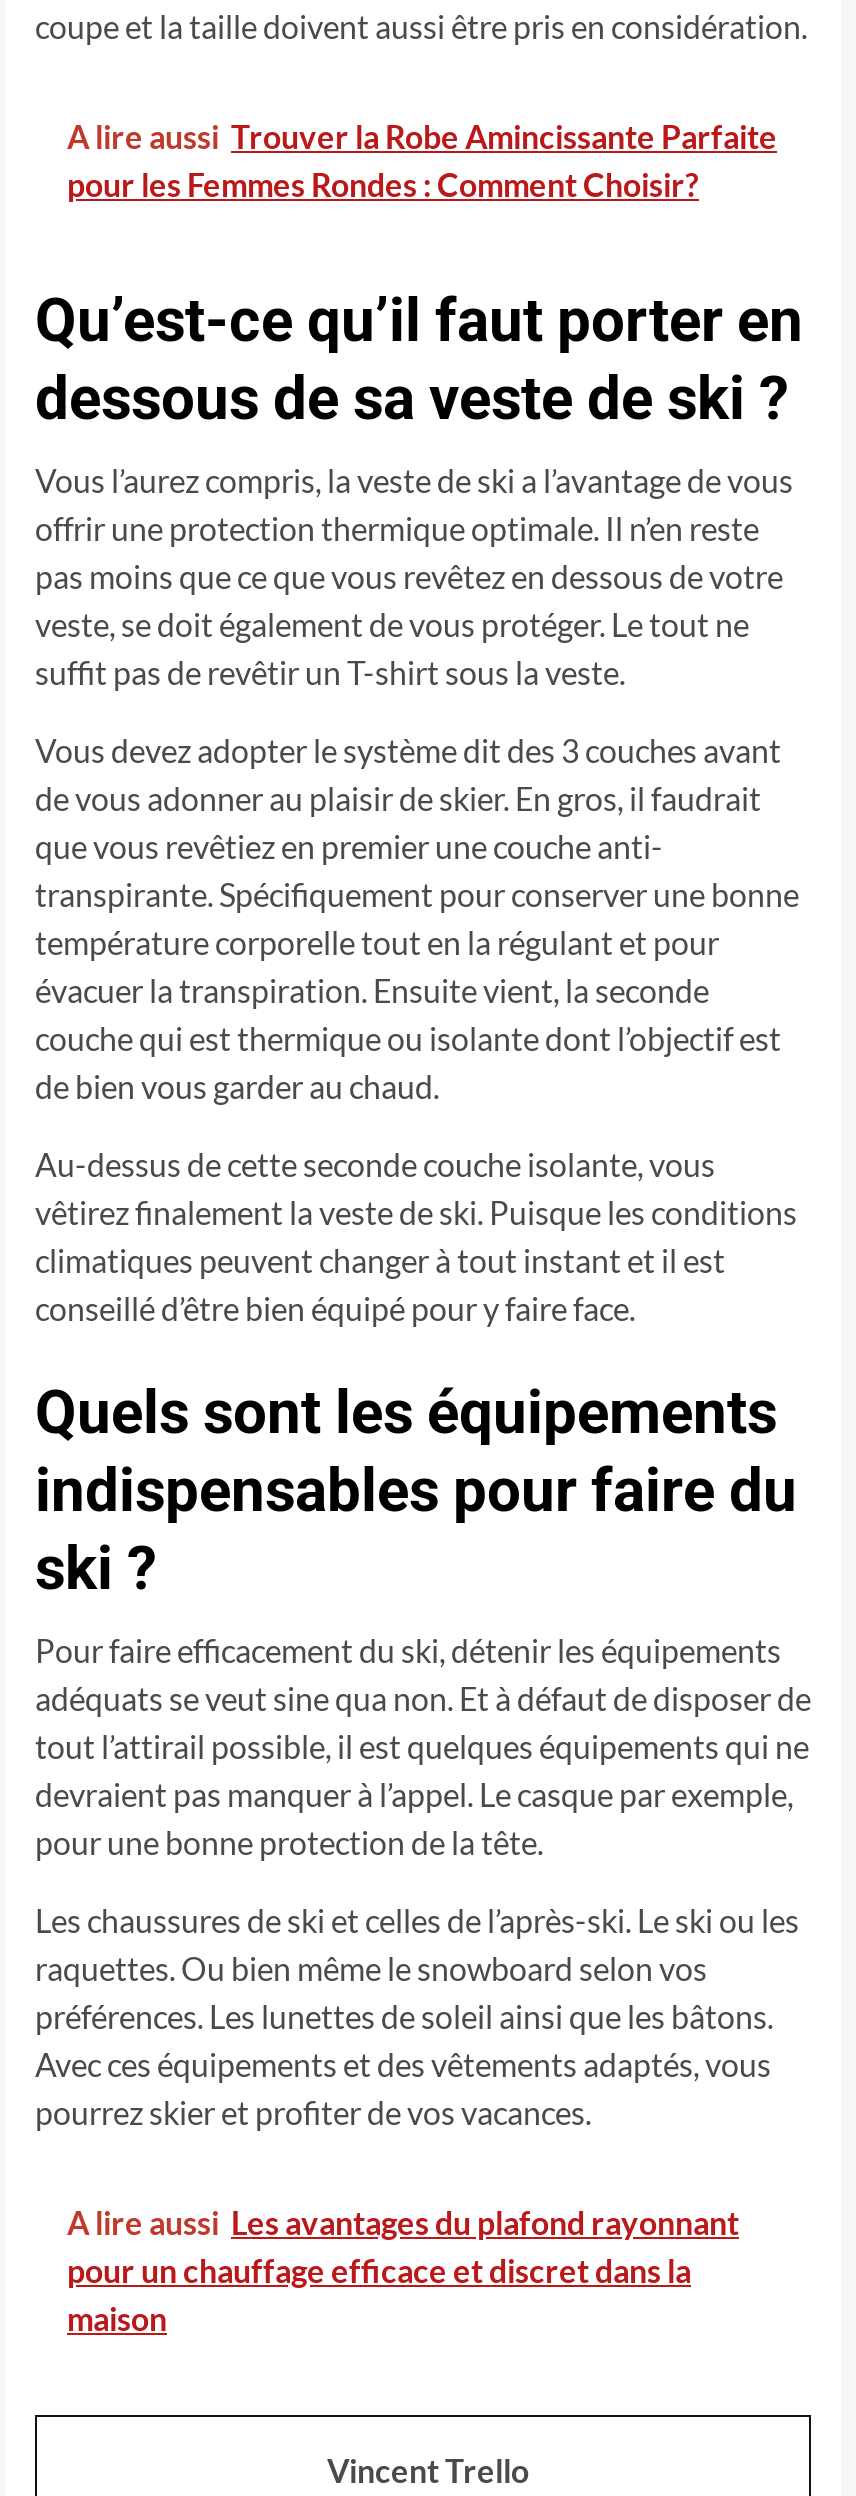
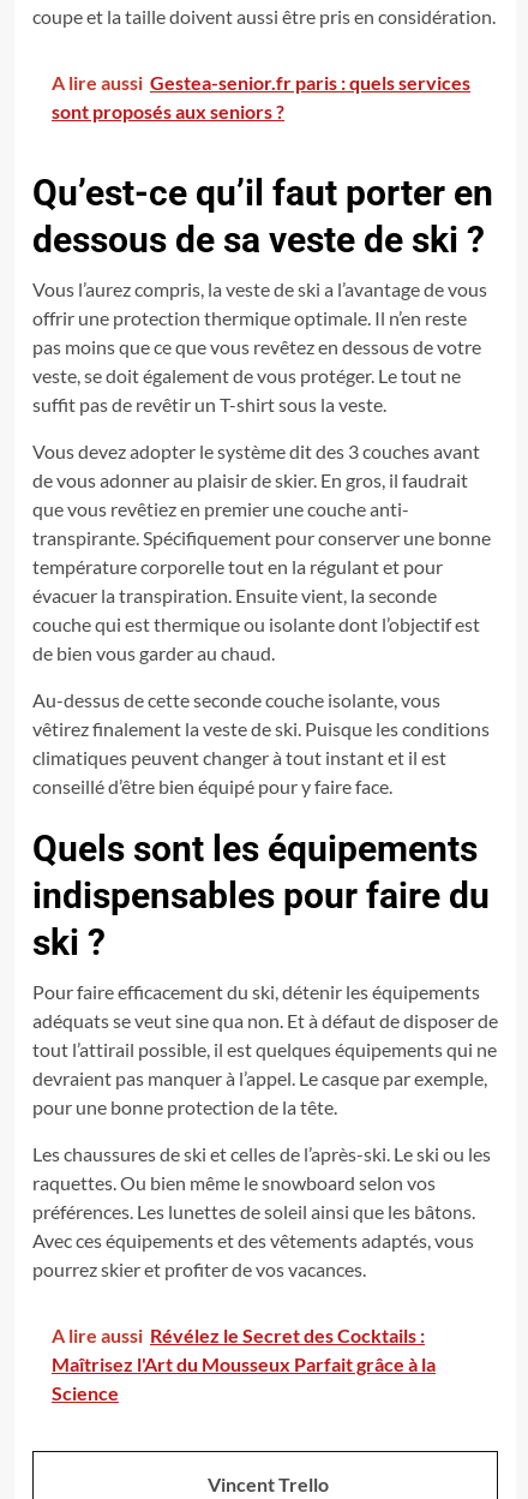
[67,118,777,204] A lire aussi Trouver la Robe Amincissante Parfaite | pour les Femmes Rondes : Comment Choisir? -> [52,71,470,123] A lire aussi Gestea-senior.fr paris : quels services | sont proposés aux seniors ?
[67,2204,739,2338] A lire aussi Les avantages du plafond rayonnant | pour un chauffage efficace et discret dans la | maison -> [52,1324,436,1404] A lire aussi Révélez le Secret des Cocktails : | Maîtrisez l'Art du Mousseux Parfait grâce à la | Science

